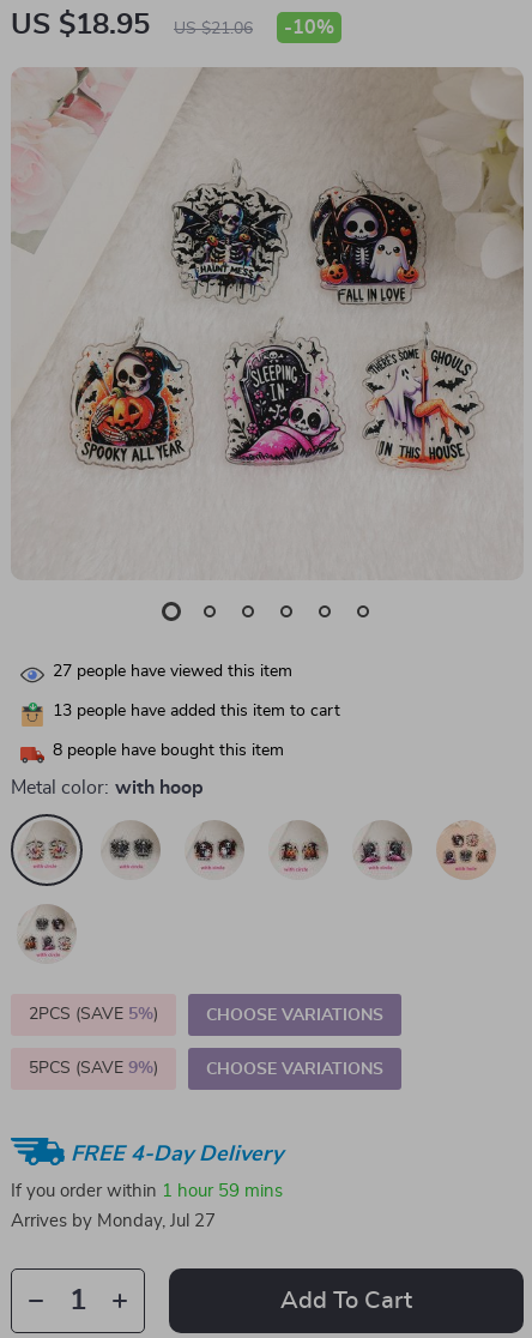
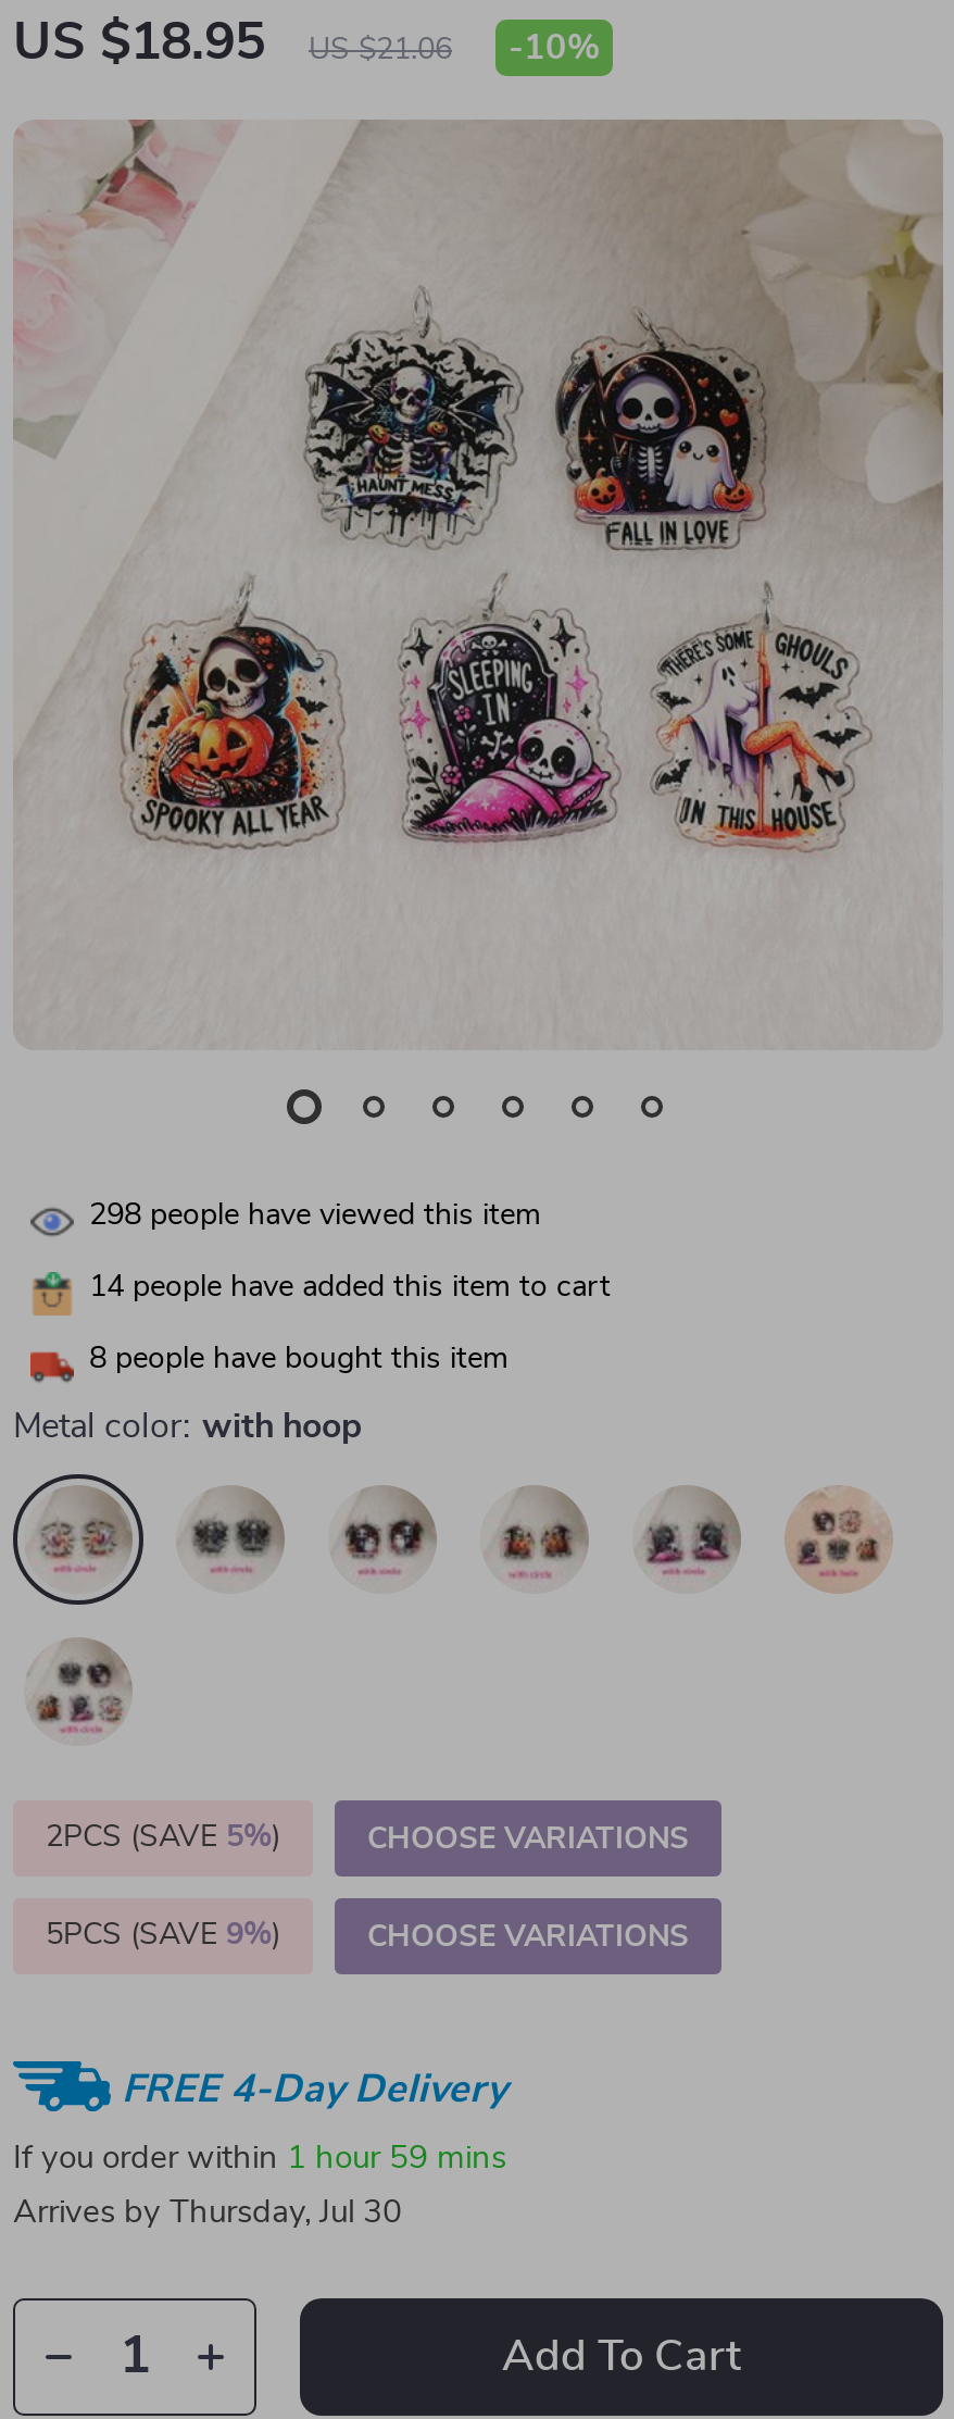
[53,663,292,680] 27 people have viewed this item -> [89,1201,541,1231] 298 people have viewed this item
[53,703,340,720] 13 people have added this item to cart -> [89,1272,611,1303] 14 people have added this item to cart
[11,1212,216,1230] Arrives by Monday, Jul 27 -> [13,2196,402,2229] Arrives by Thursday, Jul 30

